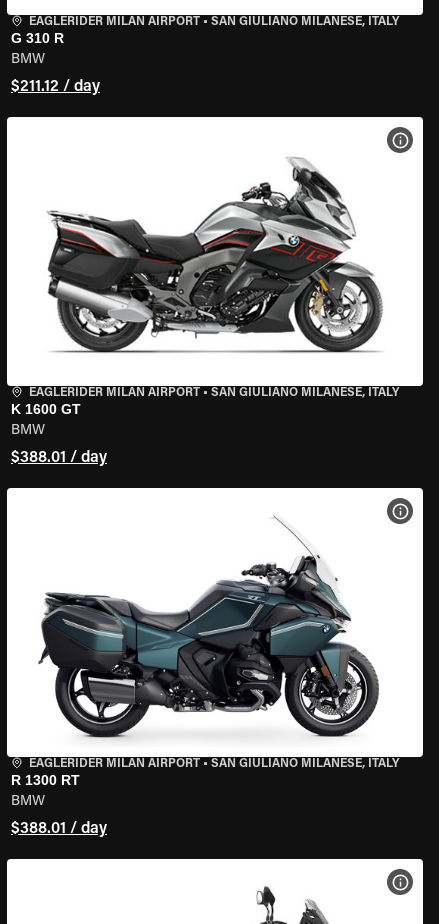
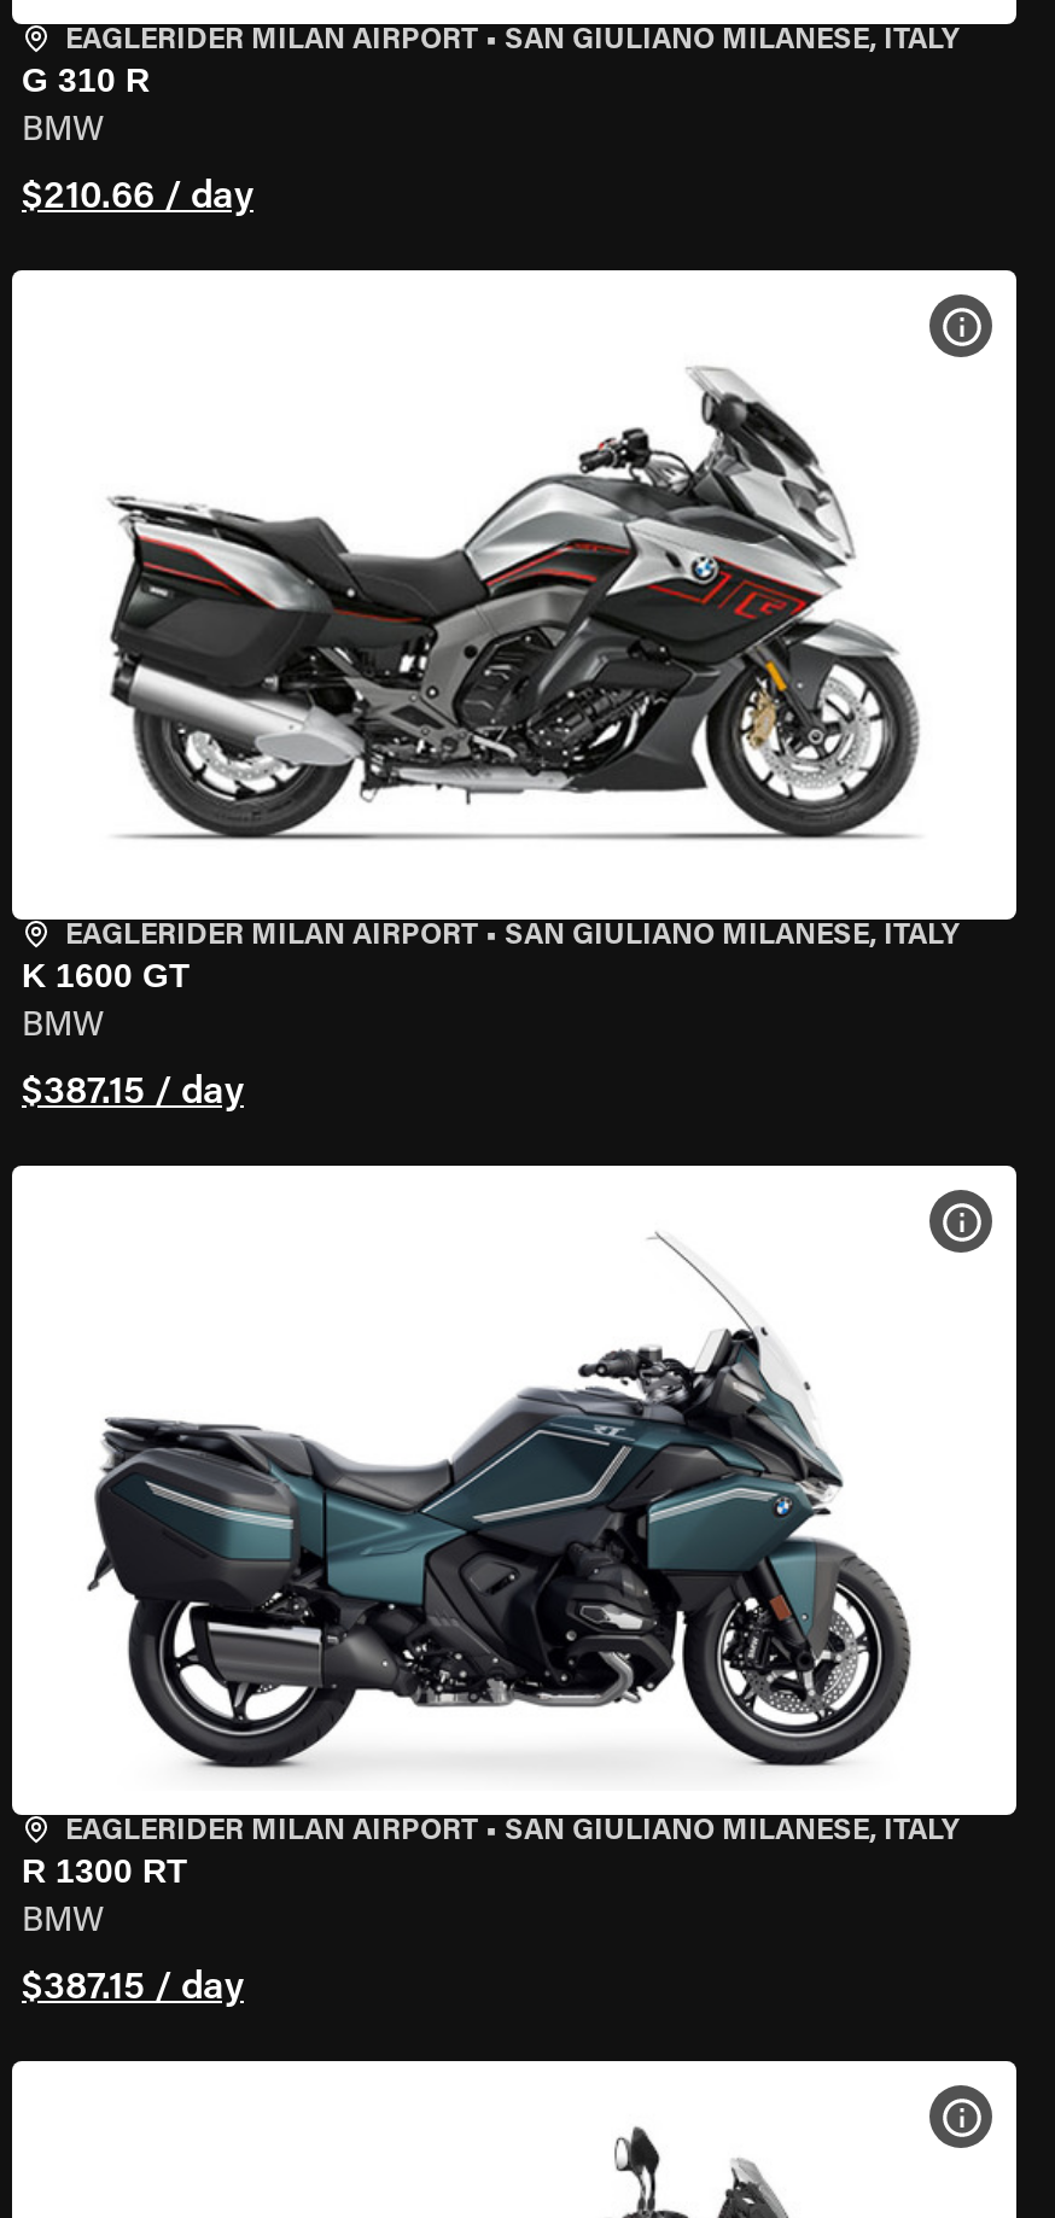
[11,79,100,95] $211.12 / day -> [22,179,253,217] $210.66 / day
[11,450,107,466] $388.01 / day -> [22,1074,244,1113] $387.15 / day
[11,821,107,837] $388.01 / day -> [22,1969,244,2008] $387.15 / day

